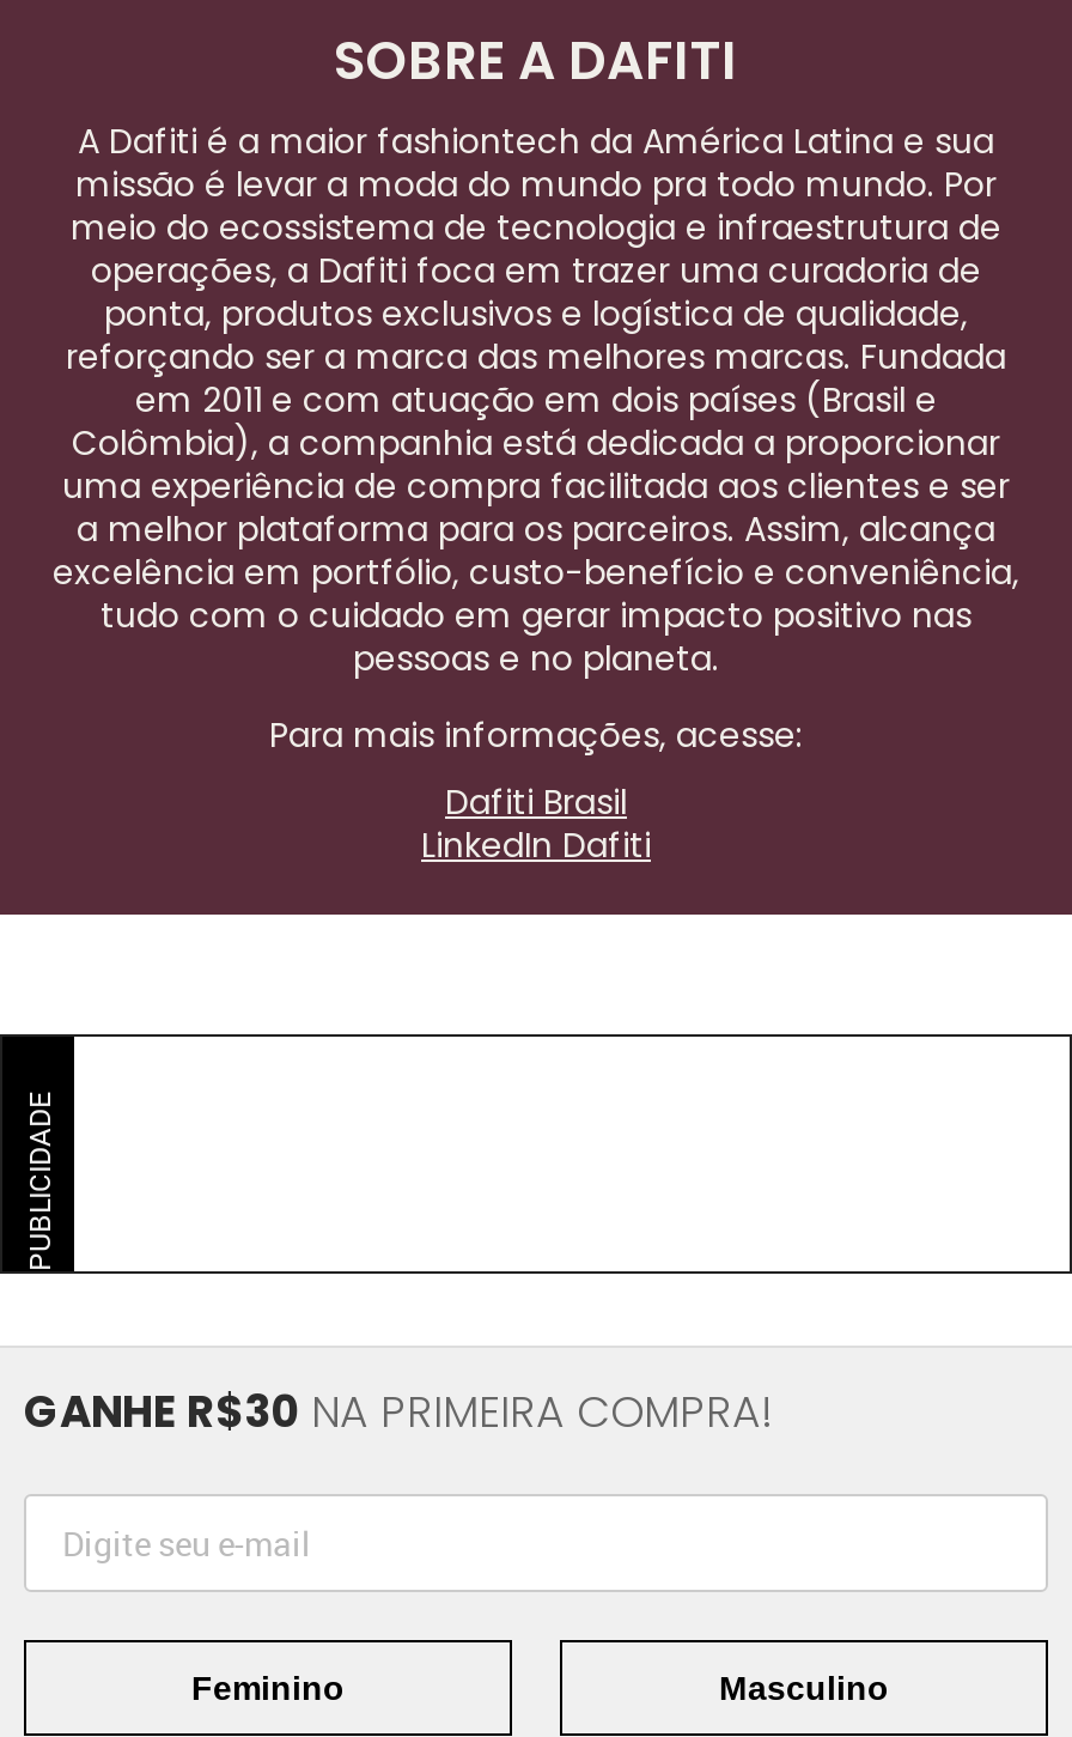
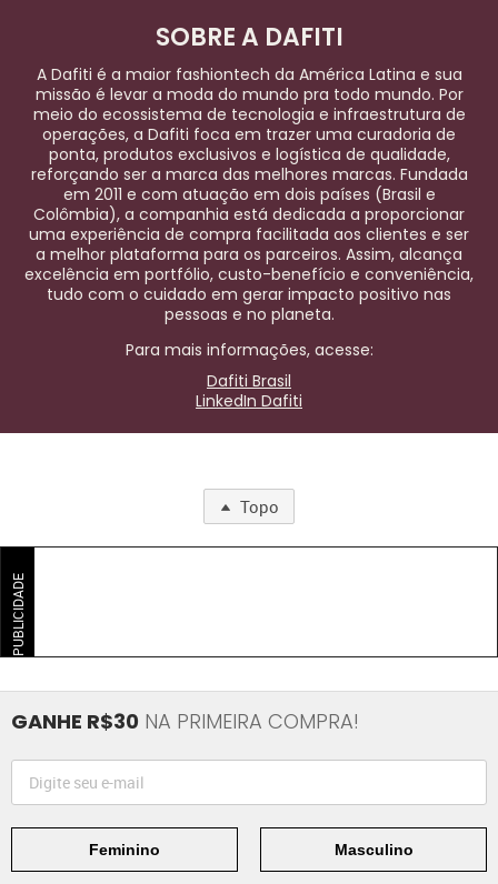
none -> [236,495,279,517] Topo

